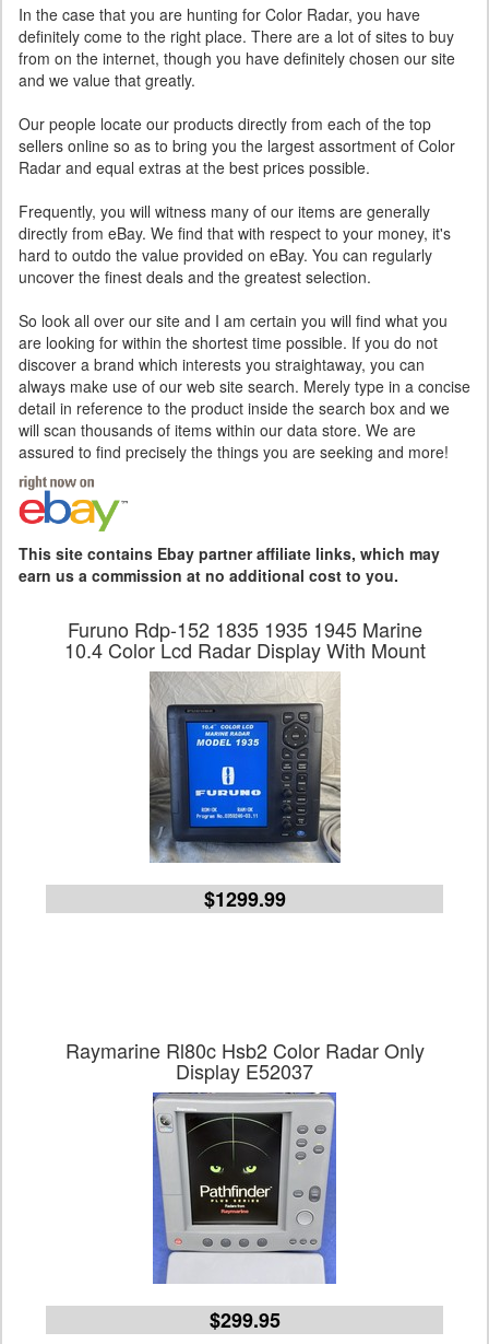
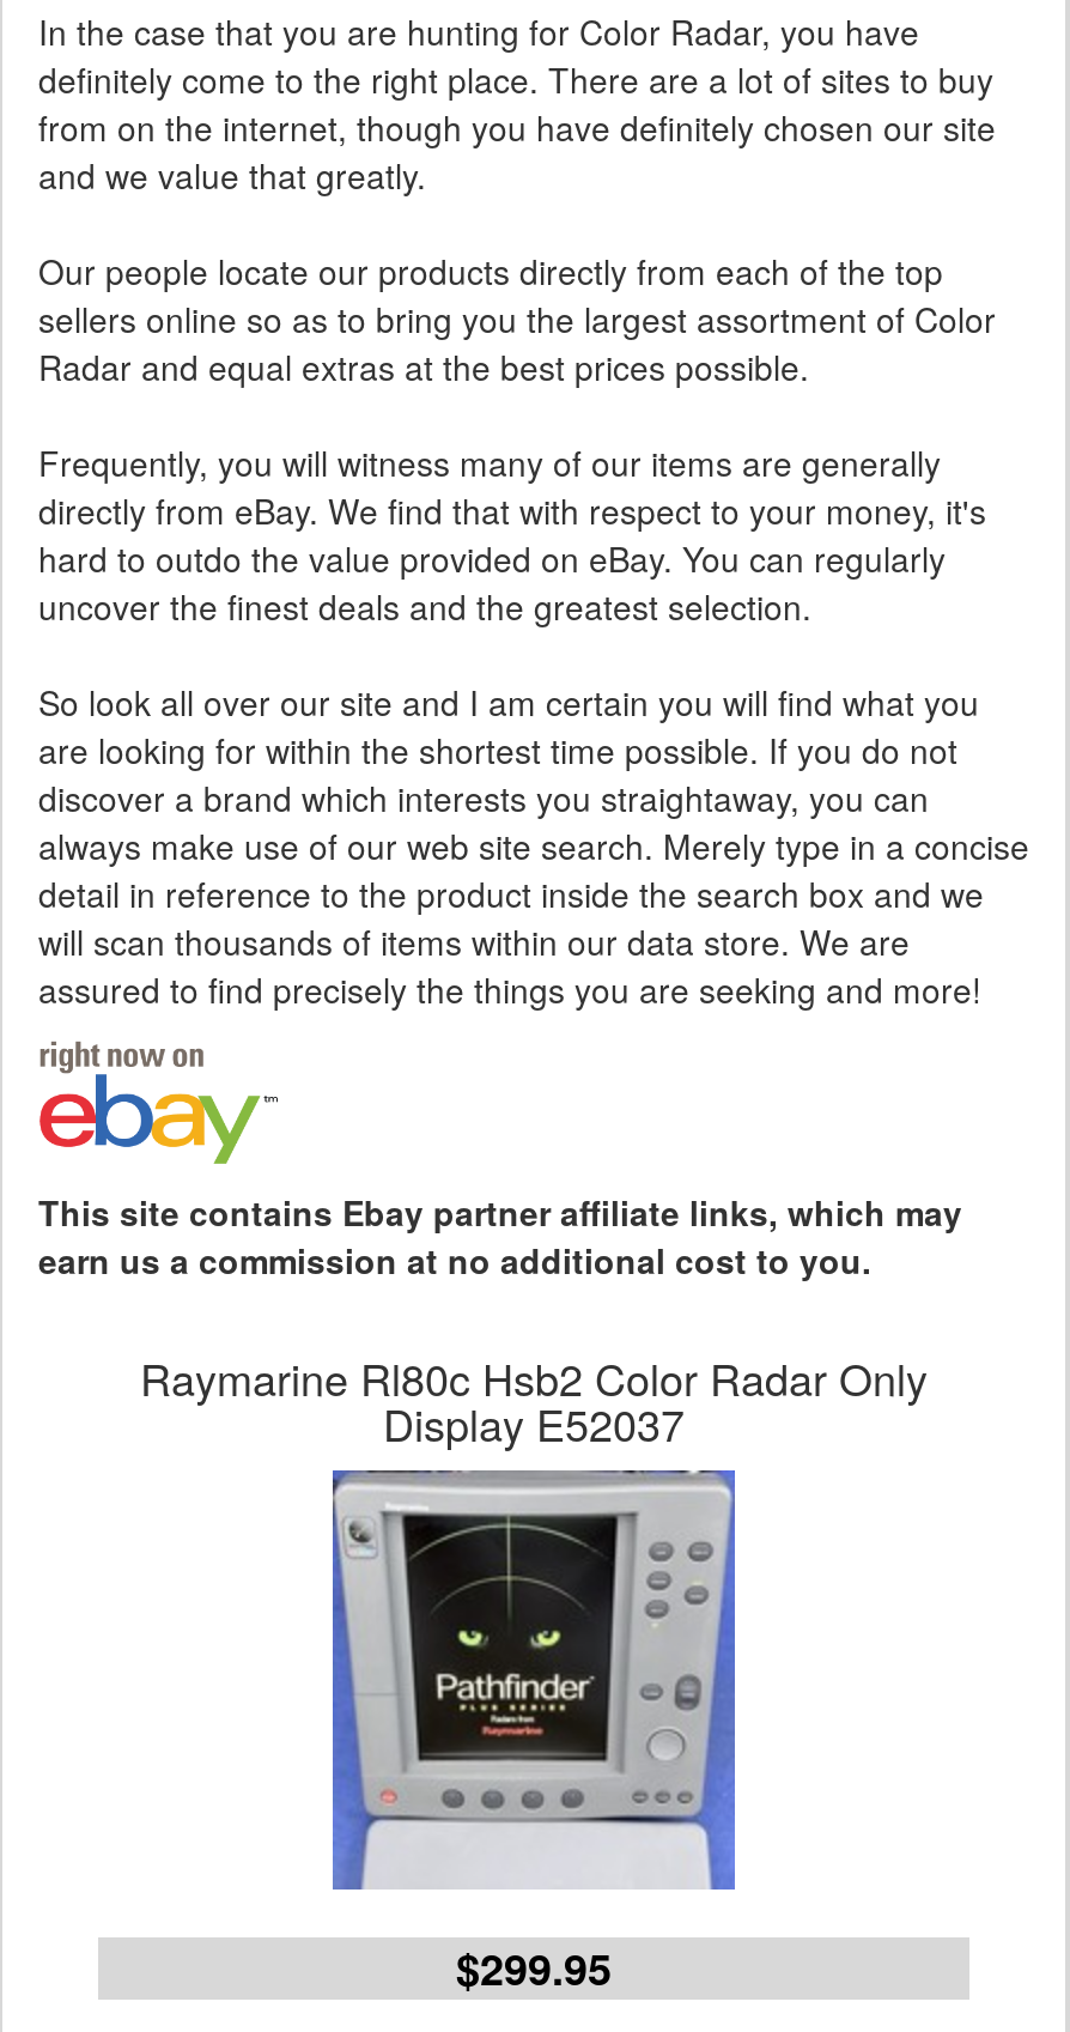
[64,615,425,664] Furuno Rdp-152 1835 1935 1945 Marine | 10.4 Color Lcd Radar Display With Mount -> none
[148,673,342,913] [image] | $1299.99 -> none

